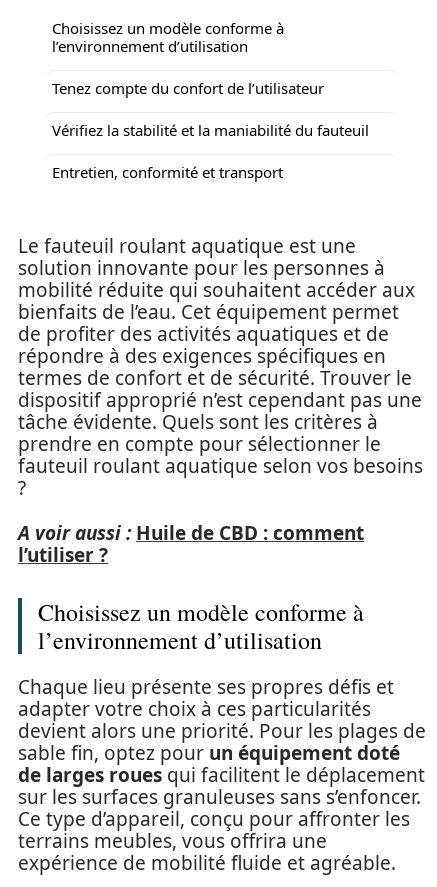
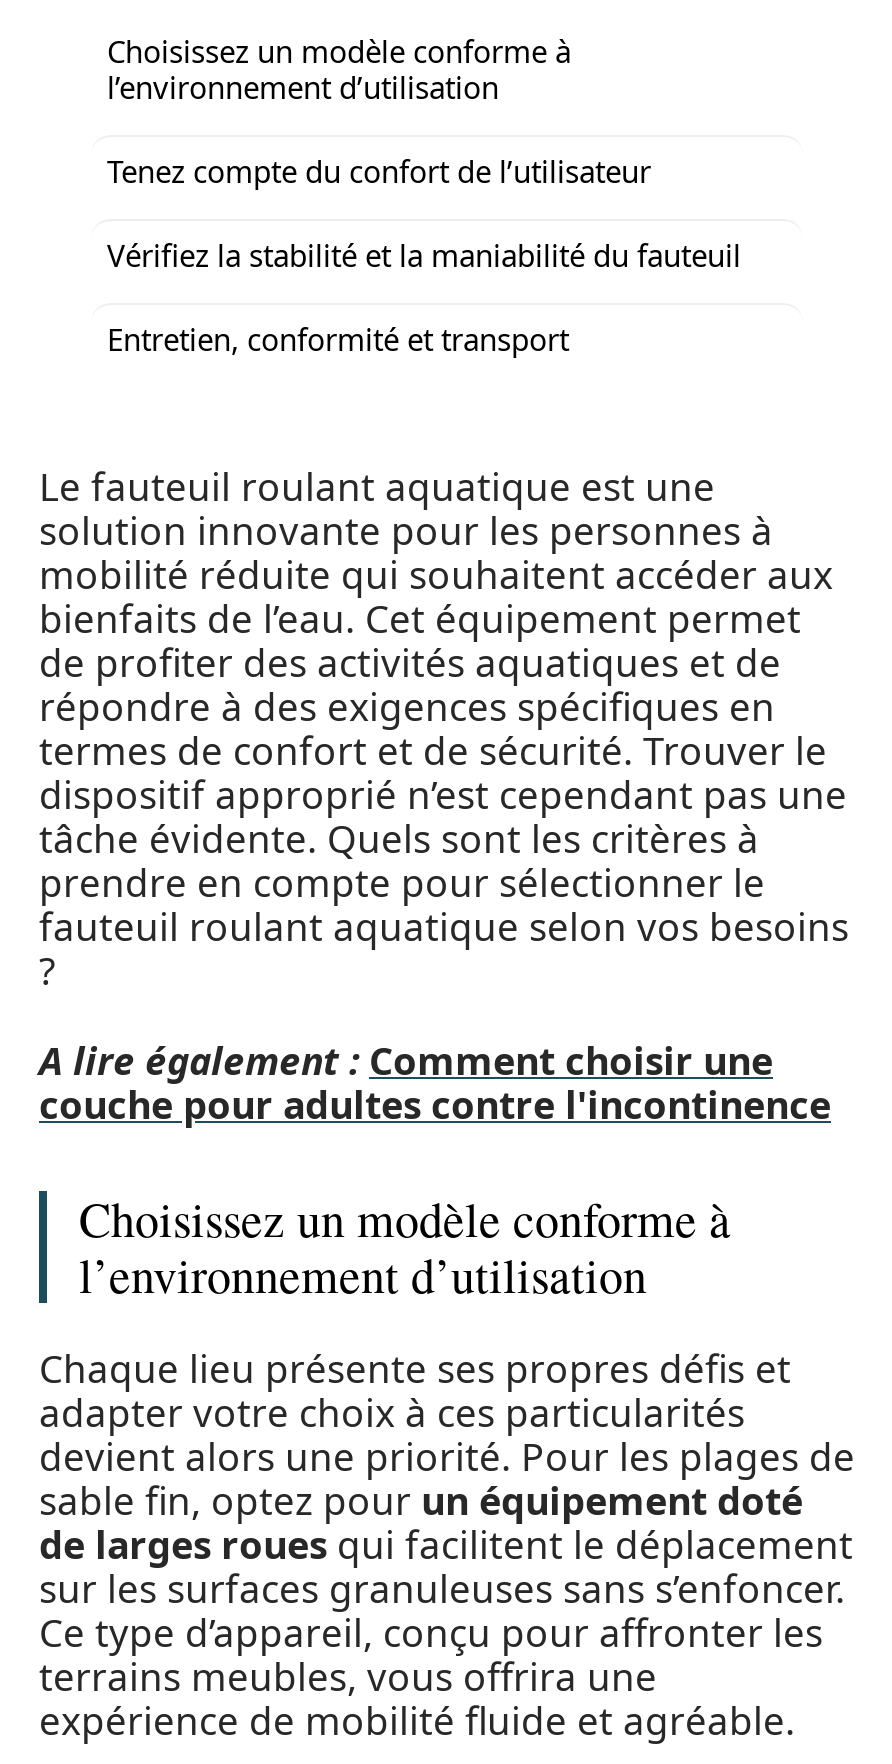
[18,519,364,567] A voir aussi : Huile de CBD : comment | l’utiliser ? -> [39,1034,831,1130] A lire également : Comment choisir une | couche pour adultes contre l'incontinence

